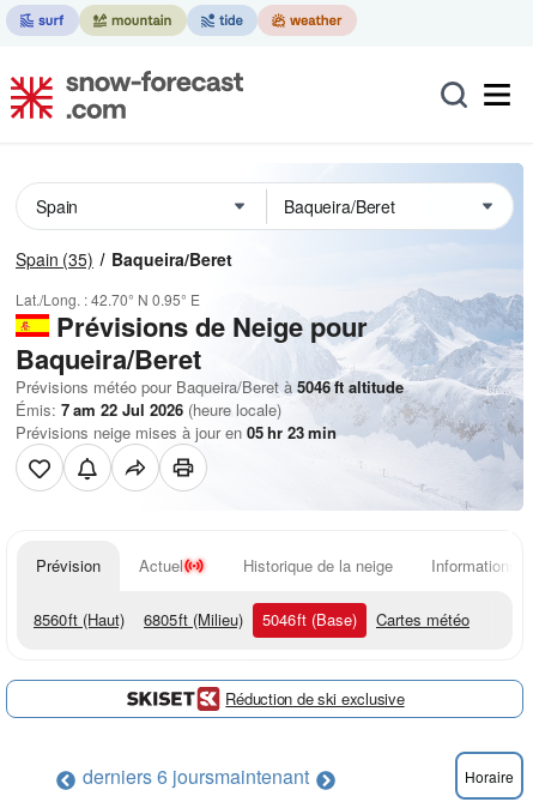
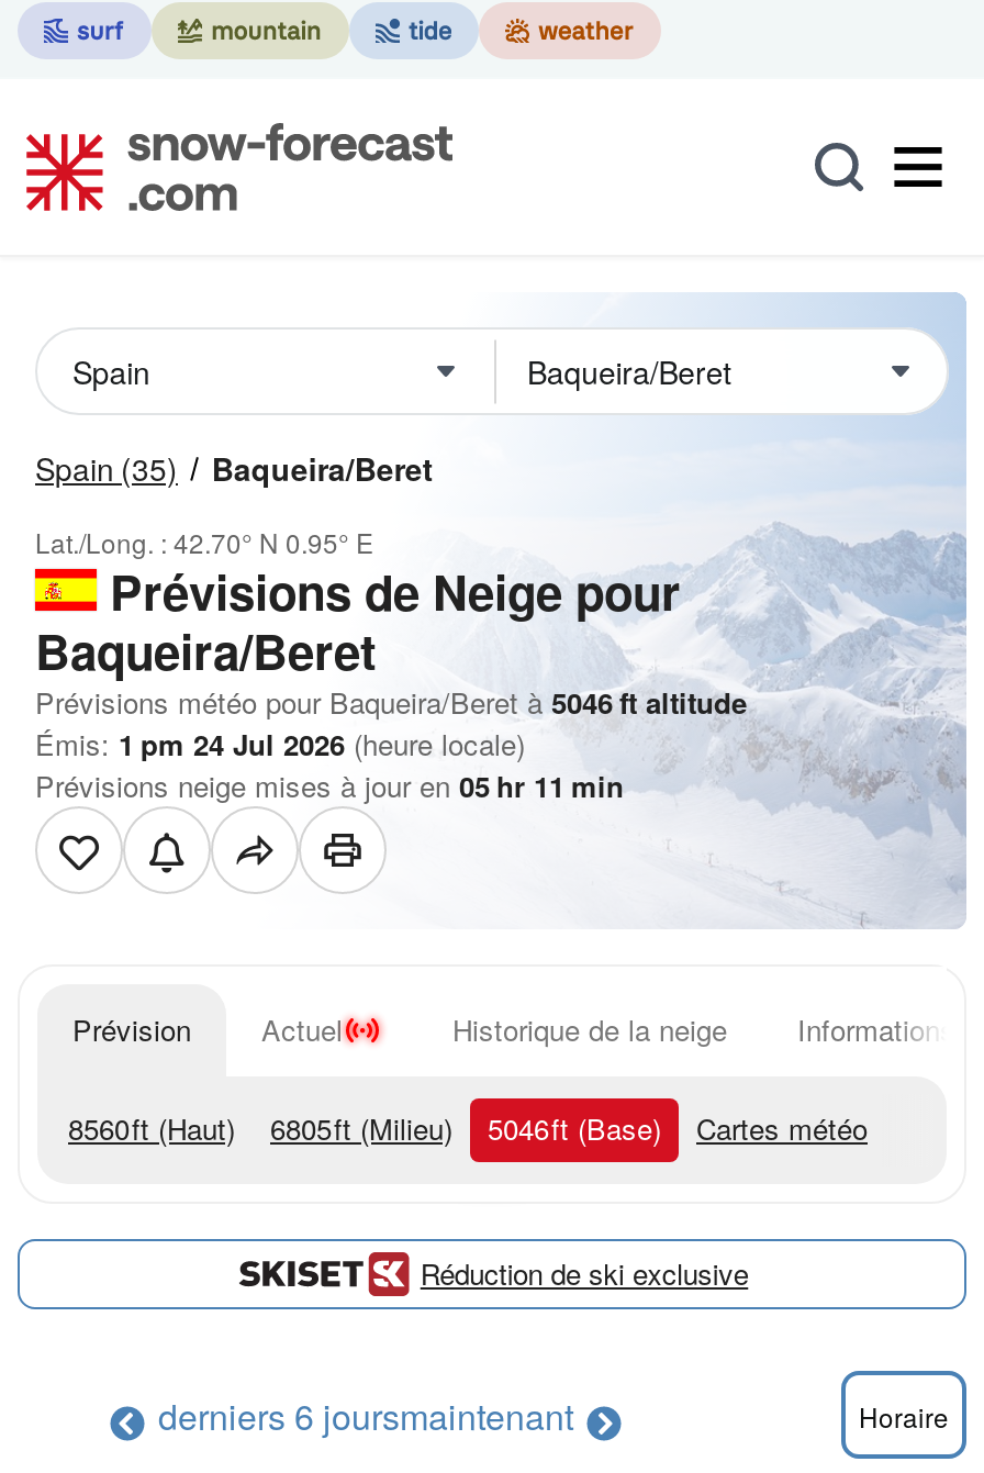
[16,398,281,421] Émis: 7 am 22 Jul 2026 (heure locale) -> [35,723,525,765] Émis: 1 pm 24 Jul 2026 (heure locale)
[16,421,337,444] Prévisions neige mises à jour en 05 hr 23 min -> [35,765,624,806] Prévisions neige mises à jour en 05 hr 11 min

